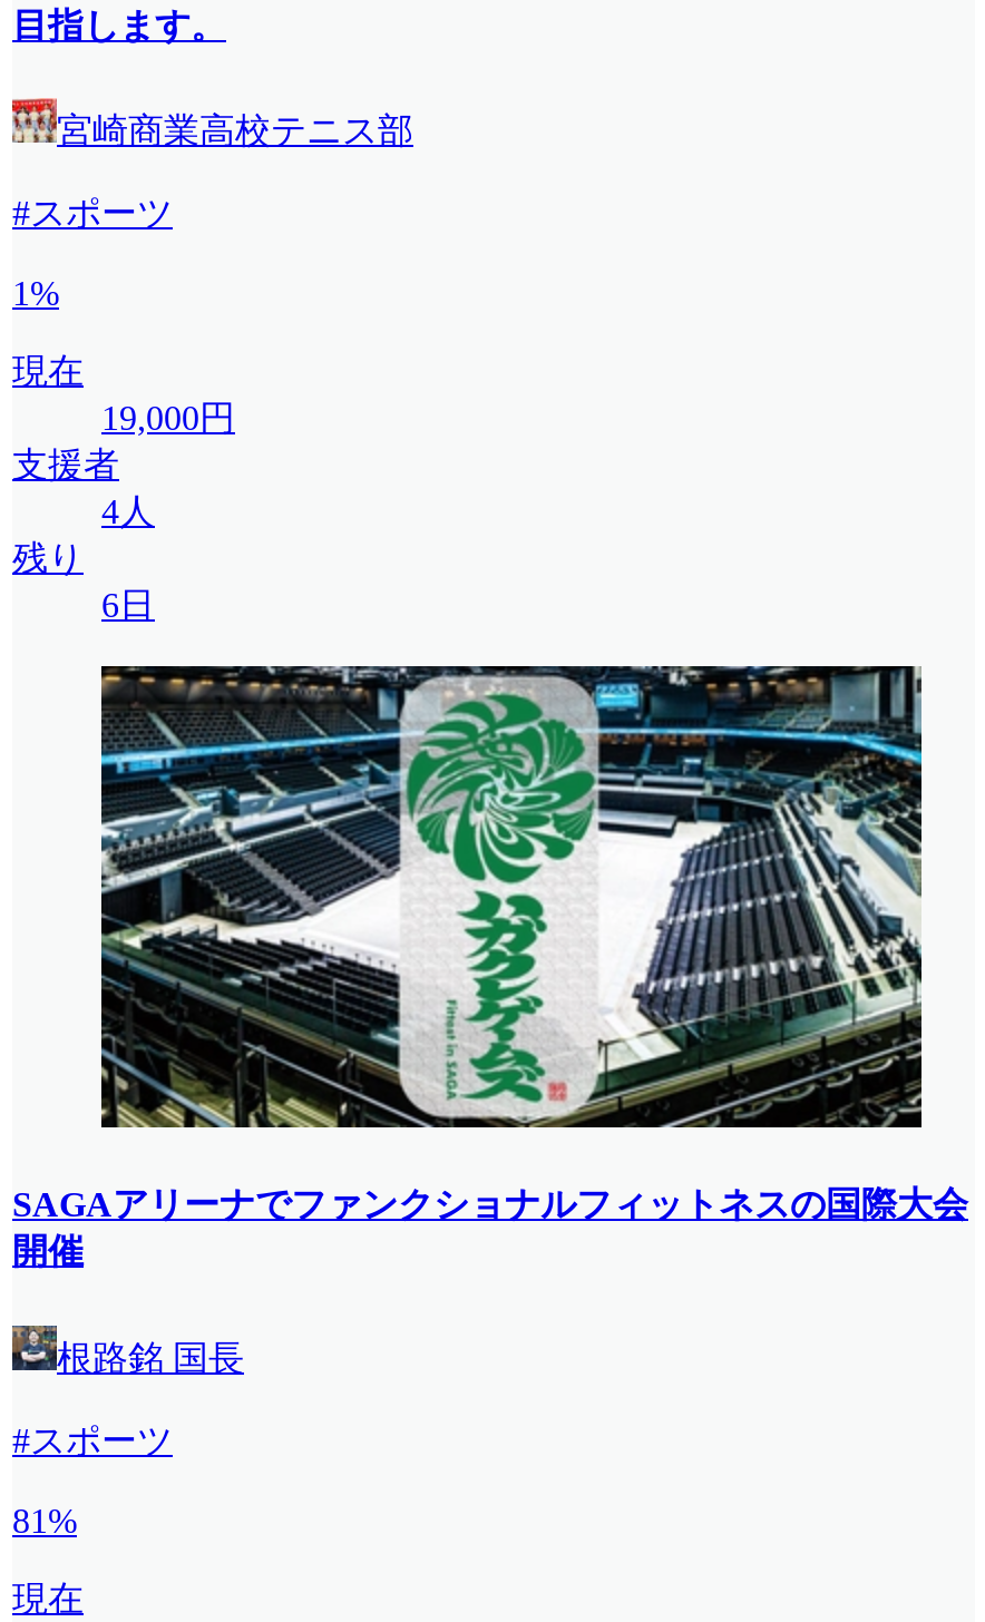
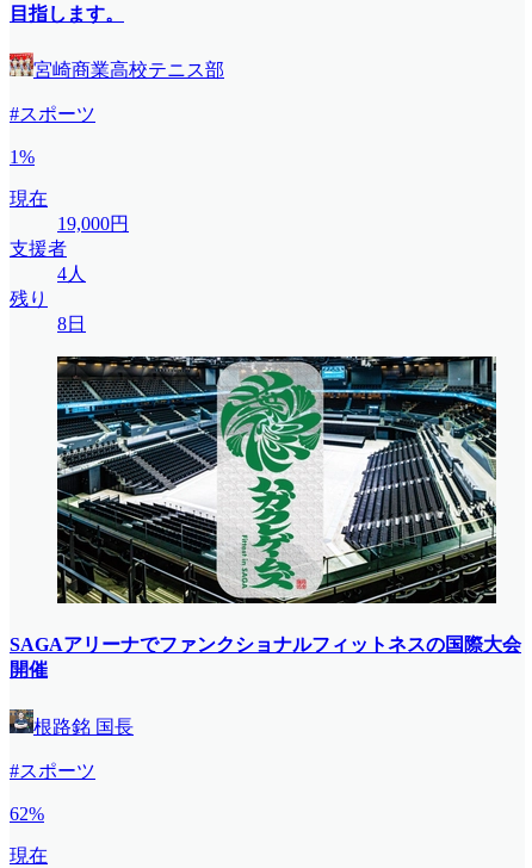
[101,586,155,624] 6日 -> [57,314,86,334] 8日
[12,1501,77,1539] 81% -> [10,803,44,824] 62%

